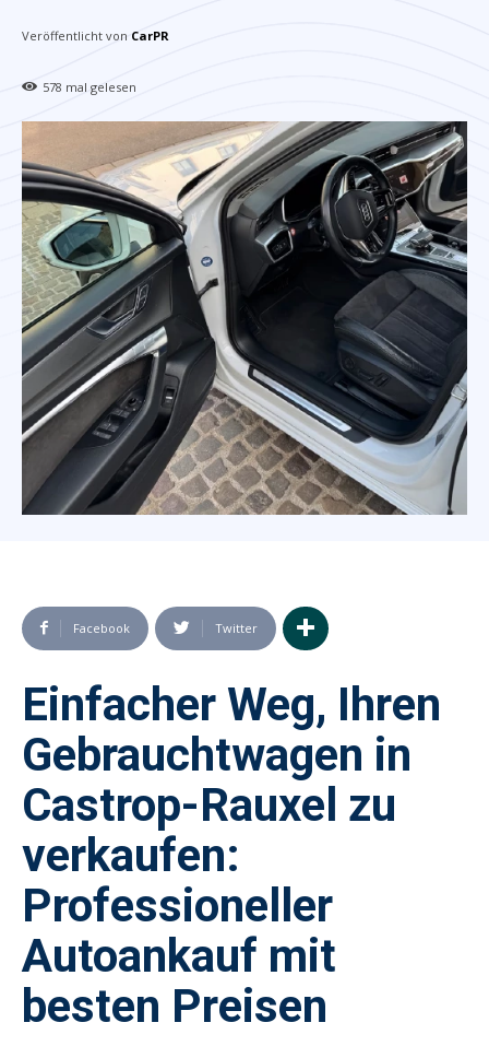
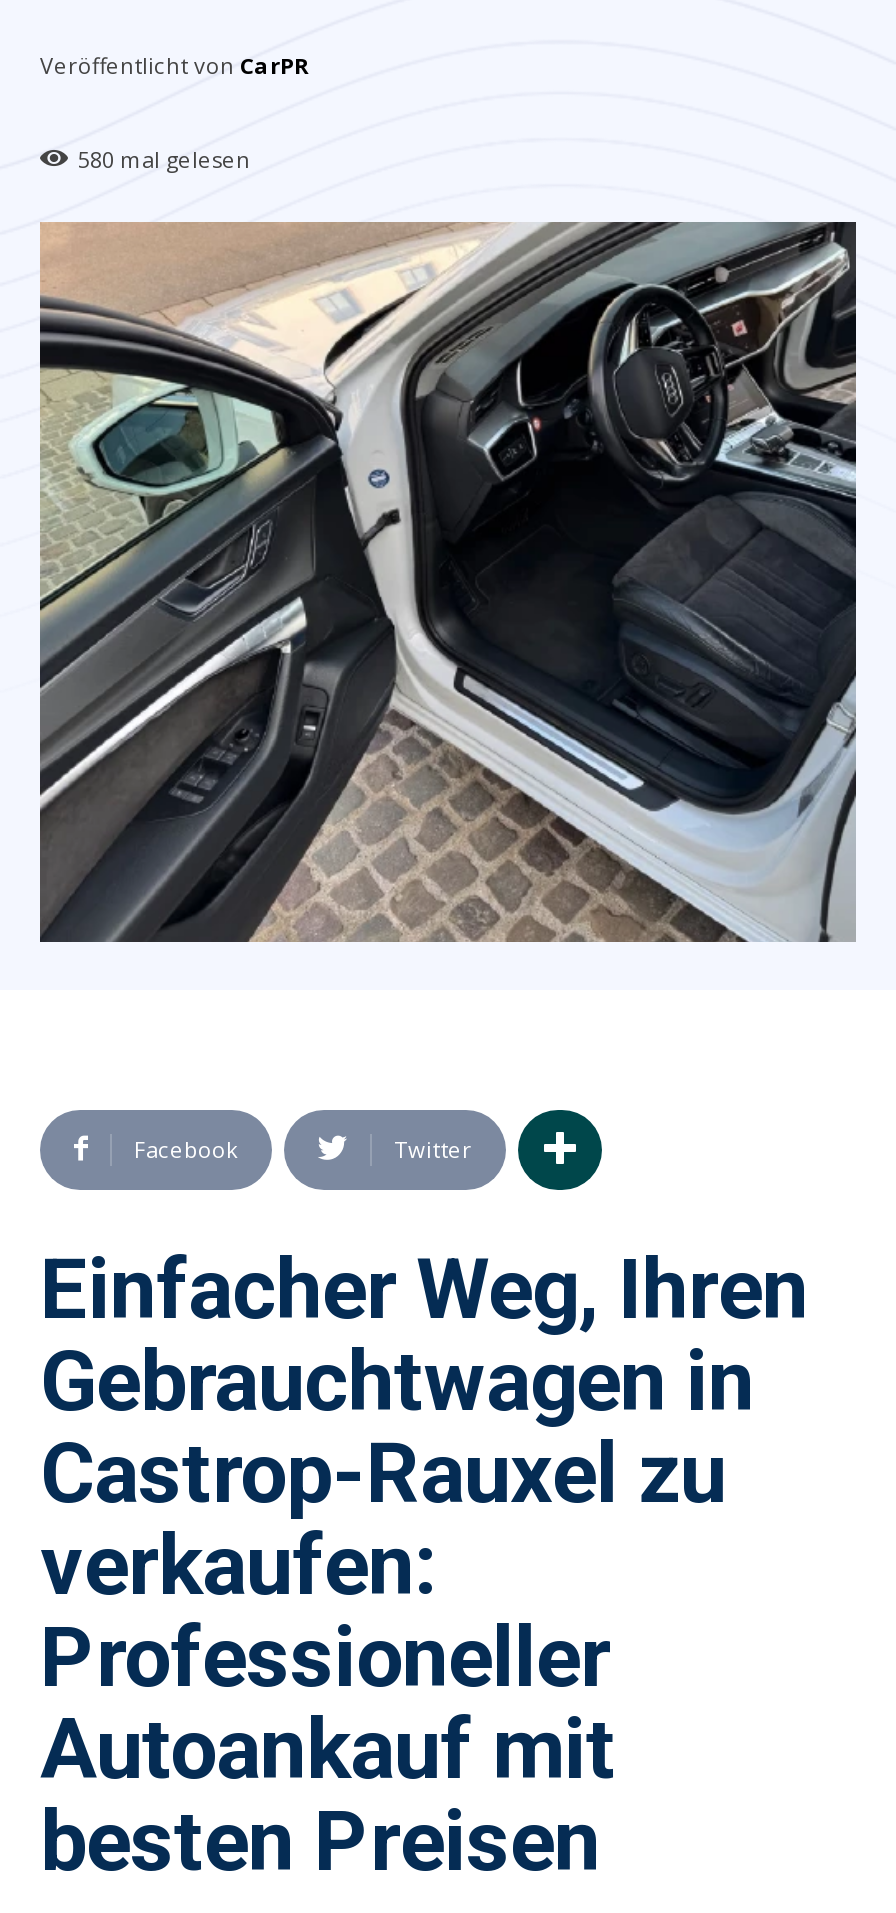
[43,78,136,95] 578 mal gelesen -> [78,143,250,173] 580 mal gelesen

